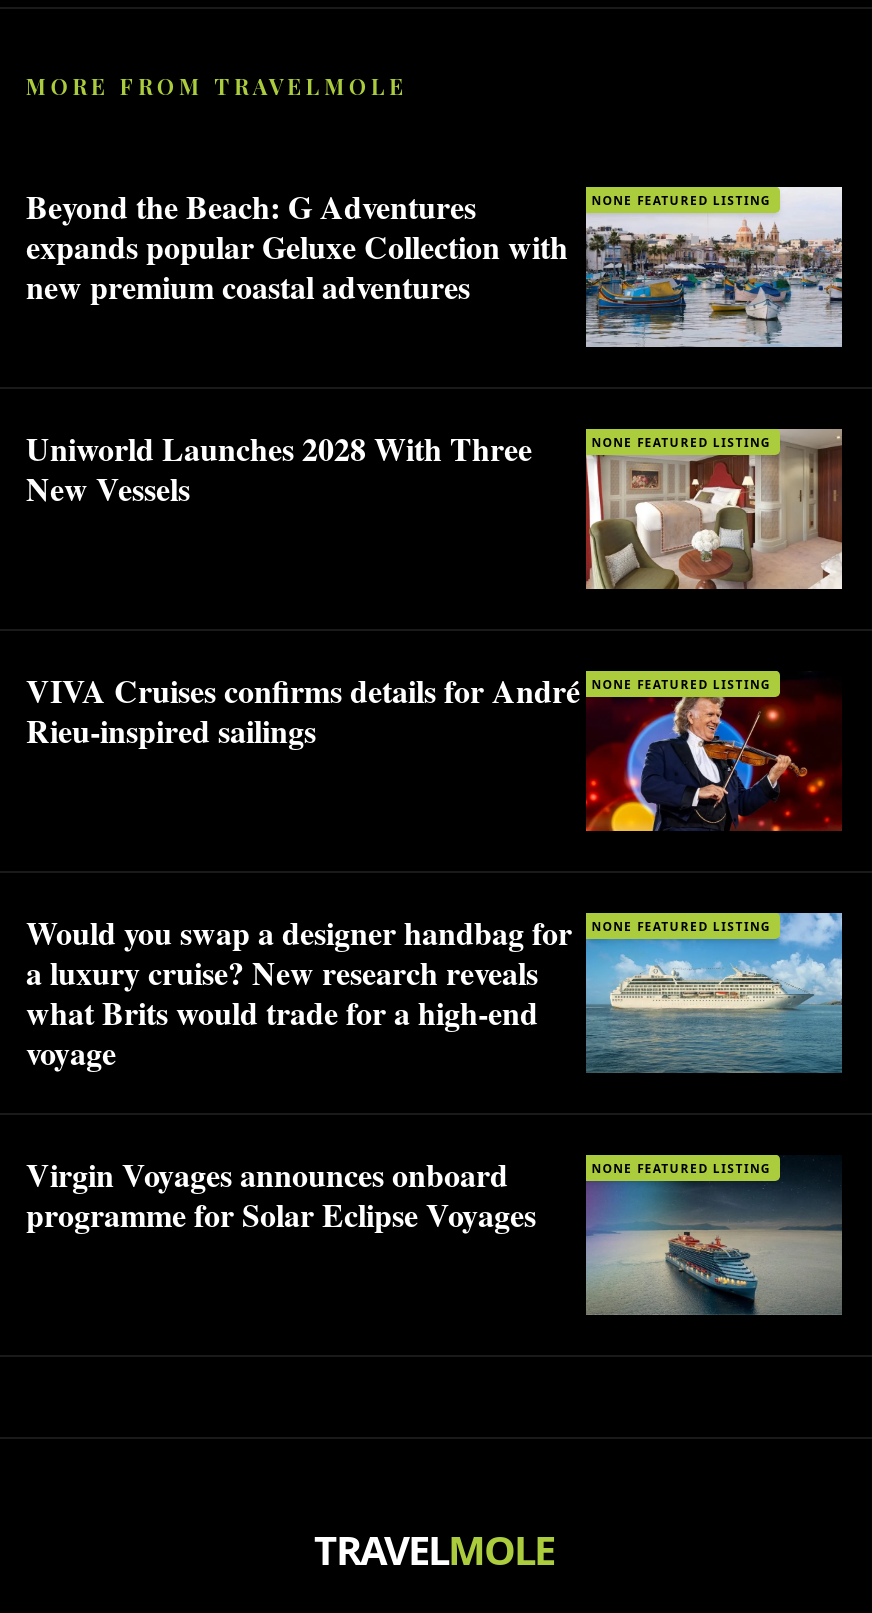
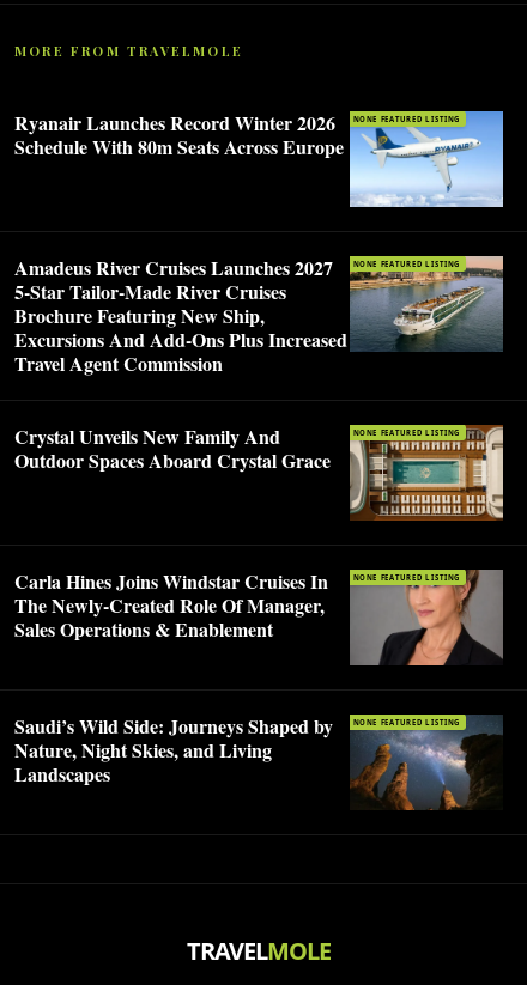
[26,183,844,347] [image] | Beyond the Beach: G Adventures | expands popular Geluxe Collection with | new premium coastal adventures -> [14,109,504,206] [image] | Ryanair Launches Record Winter 2026 | Schedule With 80m Seats Across Europe
[26,425,844,591] [image] | Uniworld Launches 2028 With Three | New Vessels -> [14,254,504,377] [image] | Amadeus River Cruises Launches 2027 | 5-Star Tailor-Made River Cruises | Brochure Featuring New Ship, | Excursions And Add-Ons Plus Increased | Travel Agent Commission
[26,667,842,833] [image] | VIVA Cruises confirms details for André | Rieu-inspired sailings -> [14,422,504,521] [image] | Crystal Unveils New Family And | Outdoor Spaces Aboard Crystal Grace
[26,909,844,1075] [image] | Would you swap a designer handbag for | a luxury cruise? New research reveals | what Brits would trade for a high-end | voyage -> [14,567,504,667] [image] | Carla Hines Joins Windstar Cruises In | The Newly-Created Role Of Manager, | Sales Operations & Enablement
[26,1151,844,1317] [image] | Virgin Voyages announces onboard | programme for Solar Eclipse Voyages -> [14,712,503,810] [image] | Saudi’s Wild Side: Journeys Shaped by | Nature, Night Skies, and Living | Landscapes

